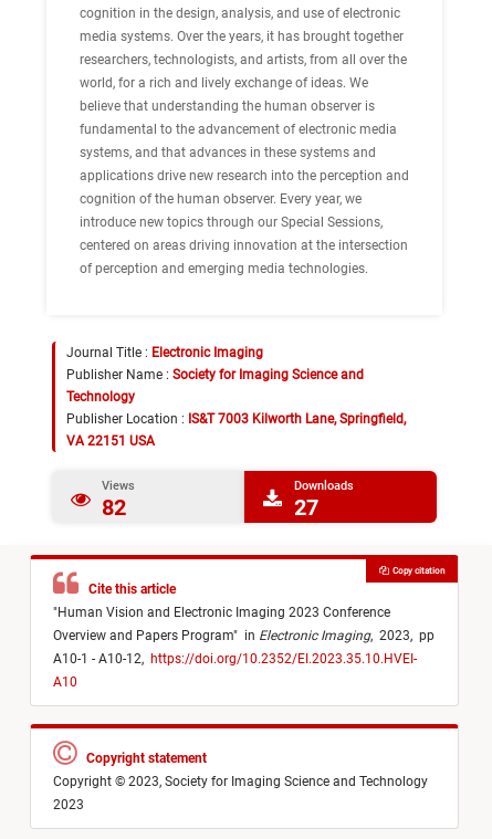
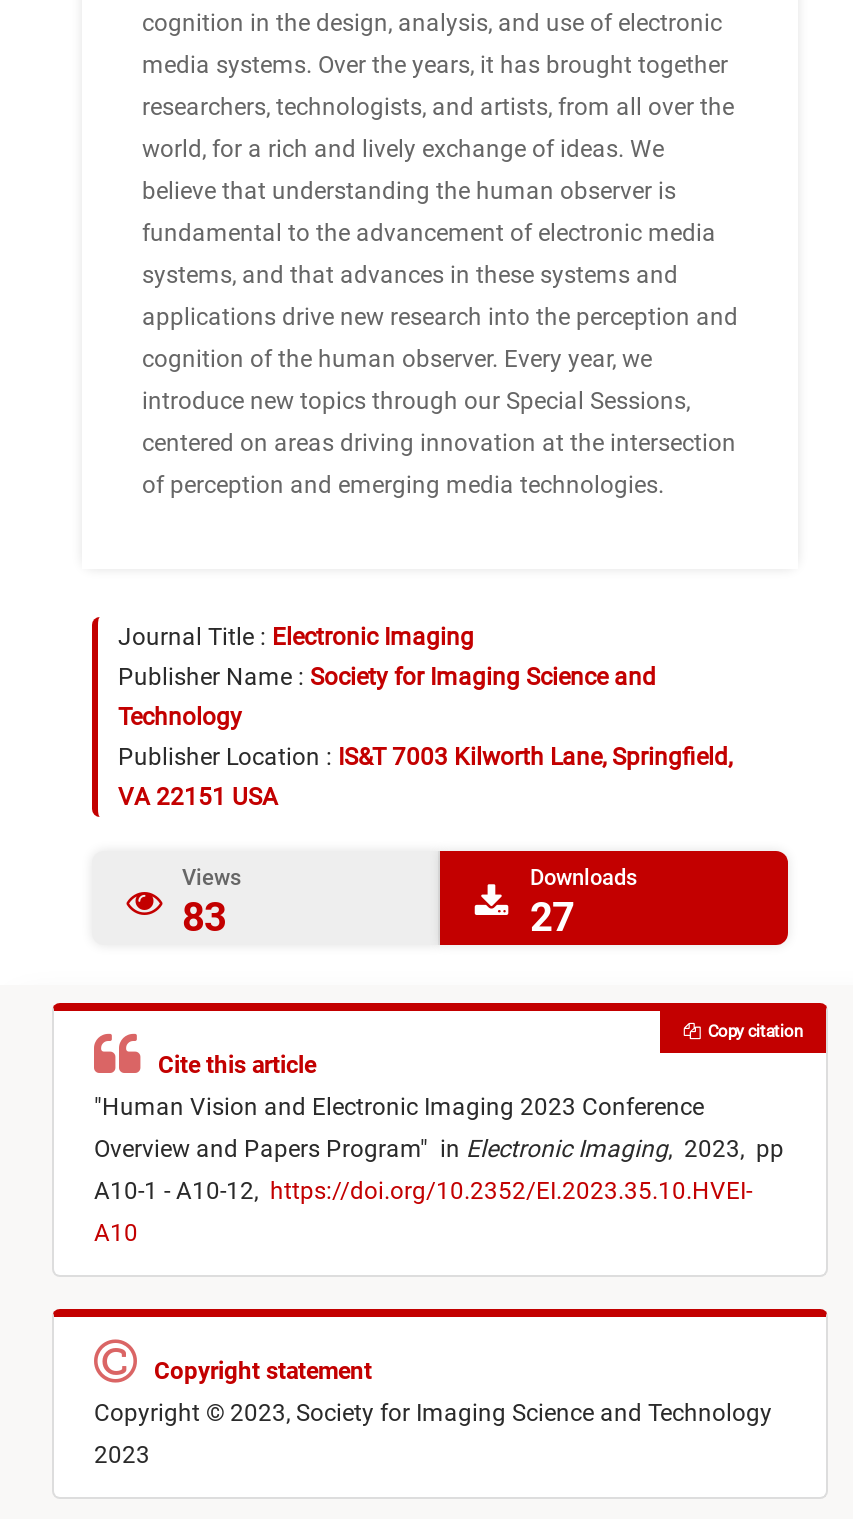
[102,494,126,521] 82 -> [182,893,226,941] 83

